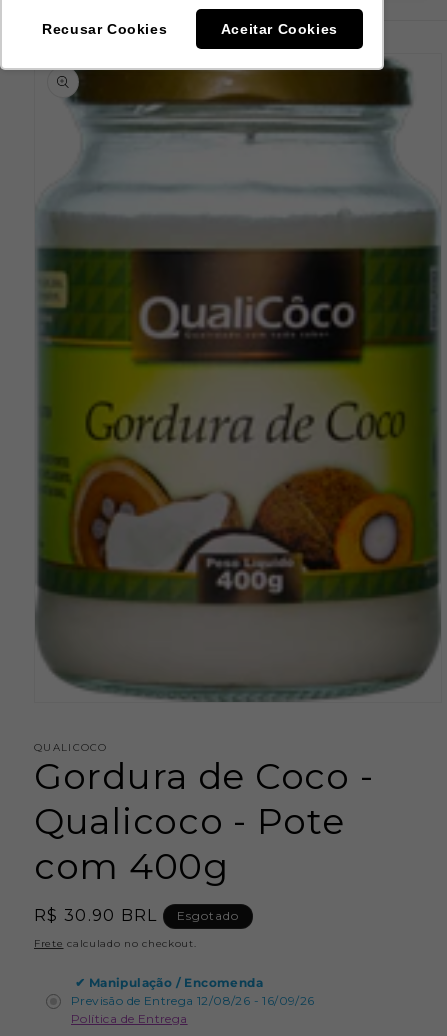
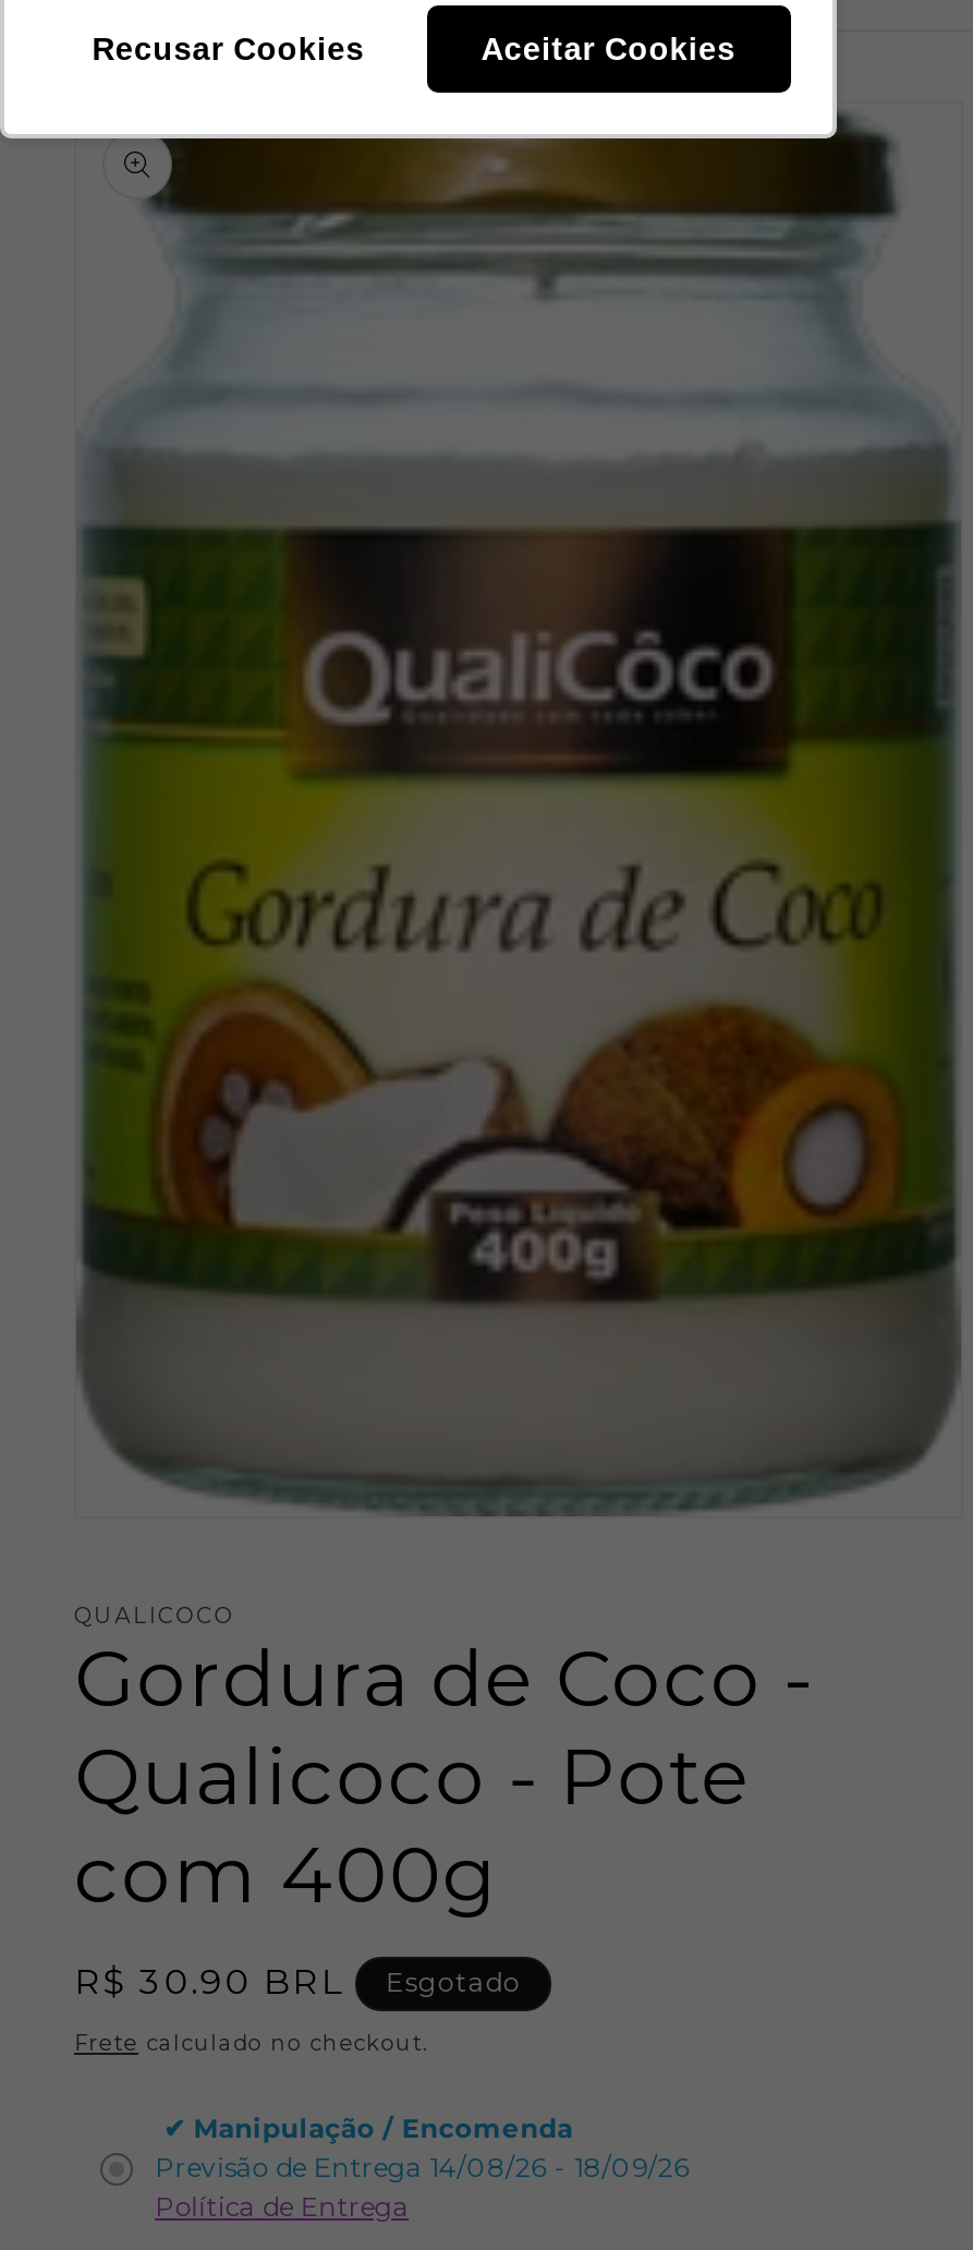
[71,993,315,1008] Previsão de Entrega 12/08/26 - 16/09/26 -> [155,2151,690,2184] Previsão de Entrega 14/08/26 - 18/09/26

